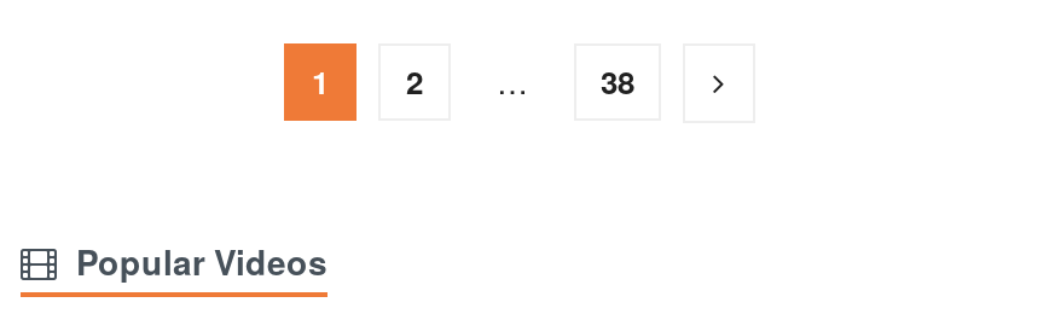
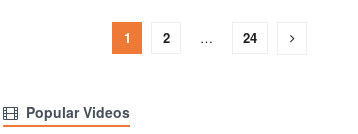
[601,57,634,103] 38 -> [243,27,257,46] 24

